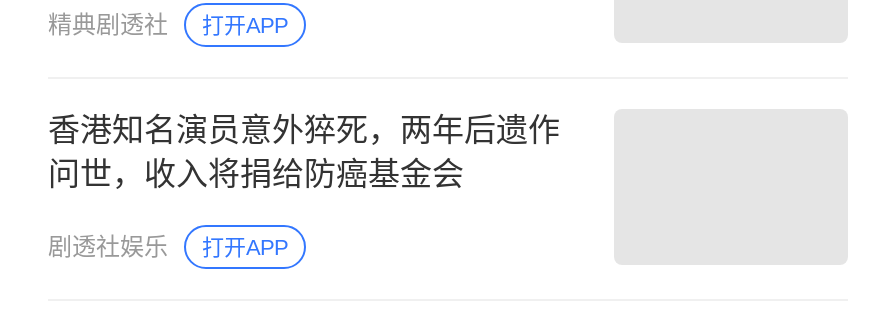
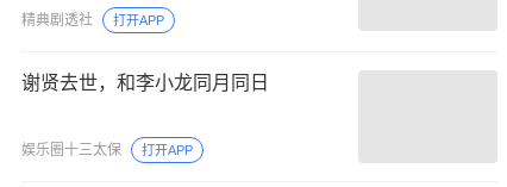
[48,113,560,191] 香港知名演员意外猝死，两年后遗作 | 问世，收入将捐给防癌基金会 -> [21,73,269,93] 谢贤去世，和李小龙同月同日
[48,233,168,261] 剧透社娱乐 -> [21,142,121,159] 娱乐圈十三太保

